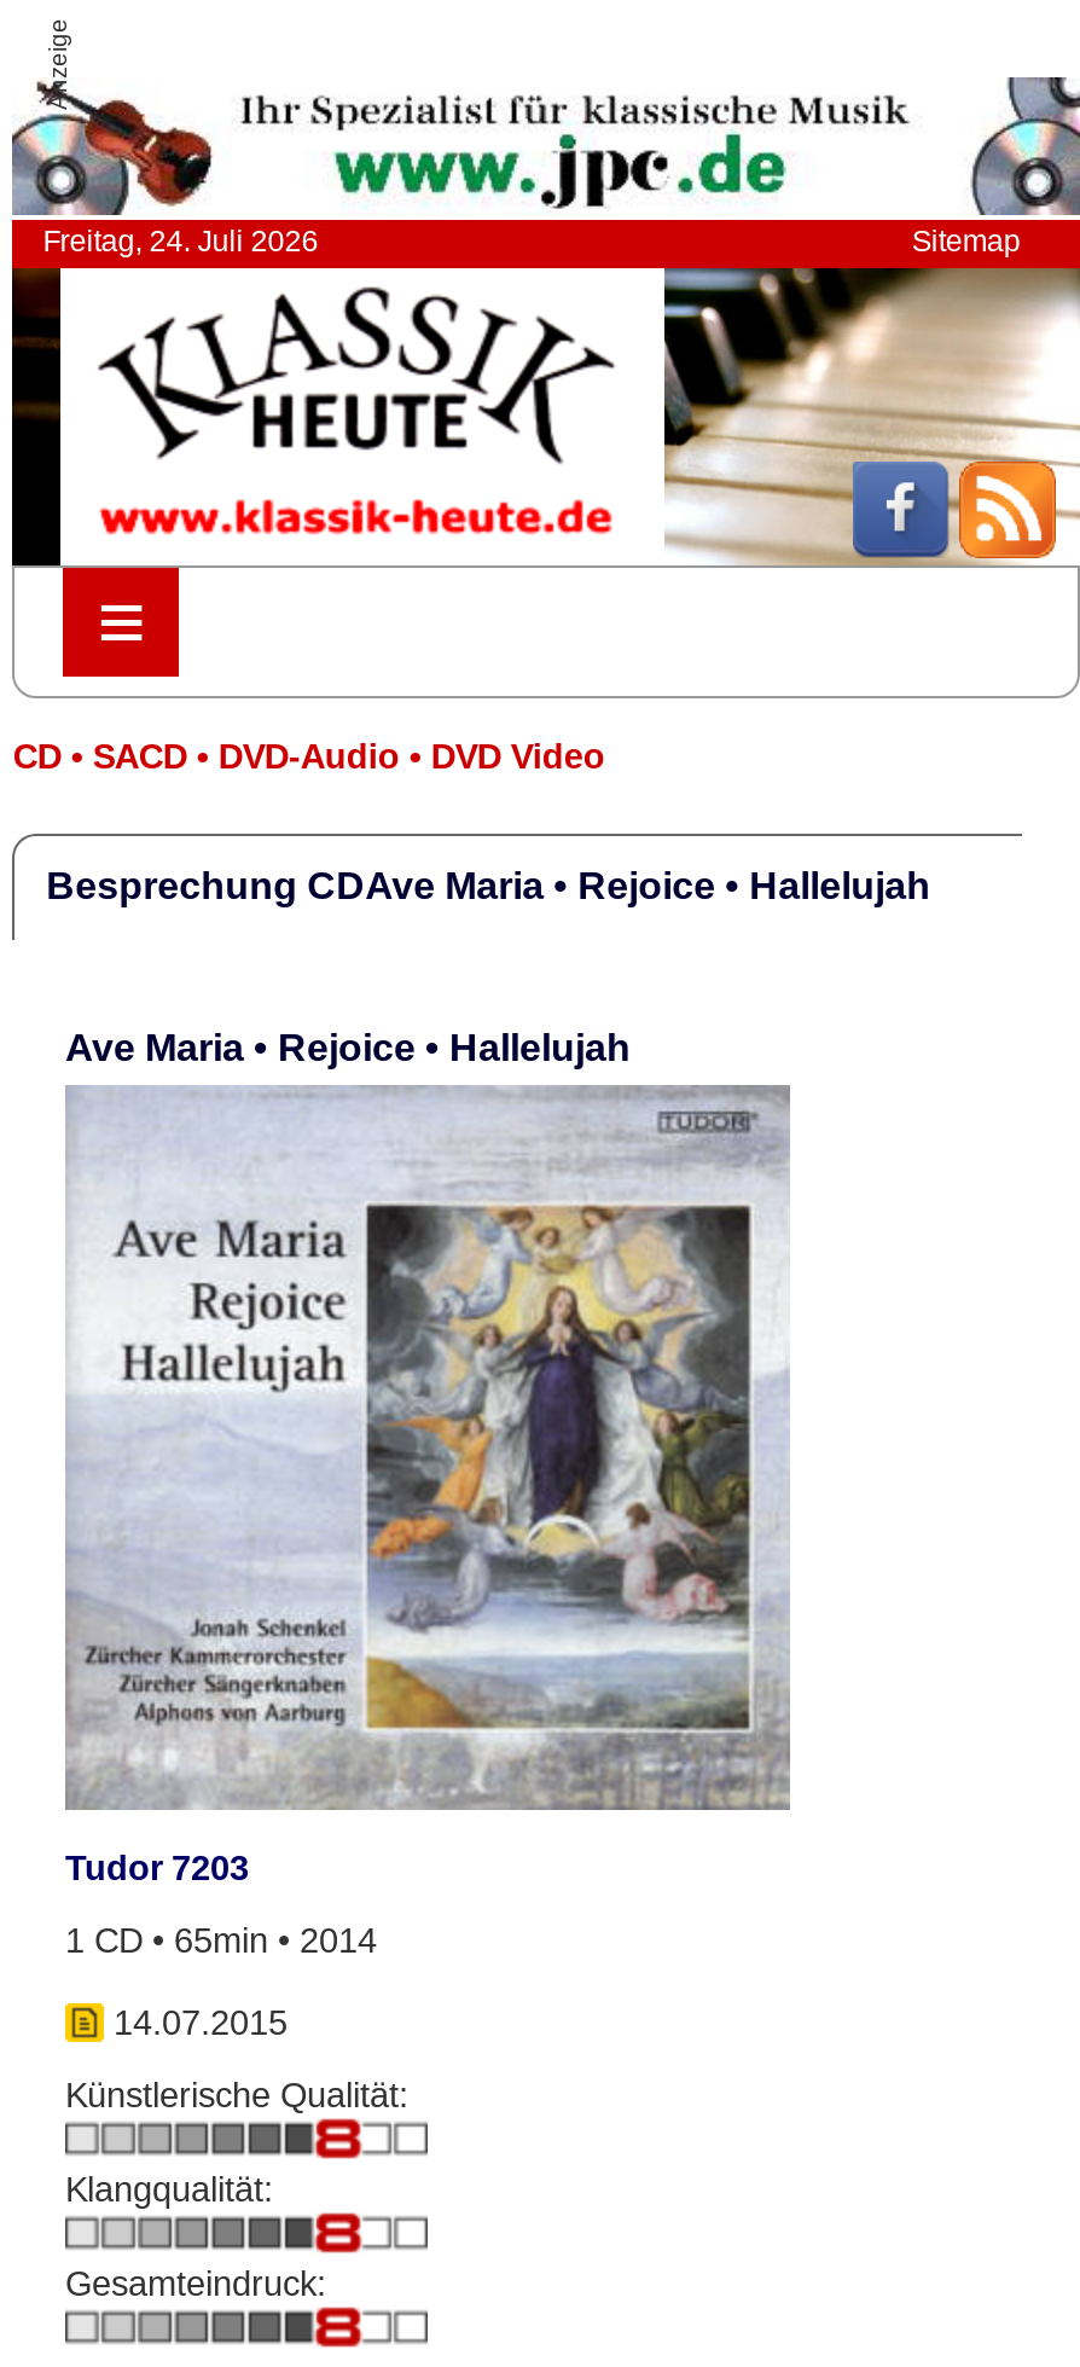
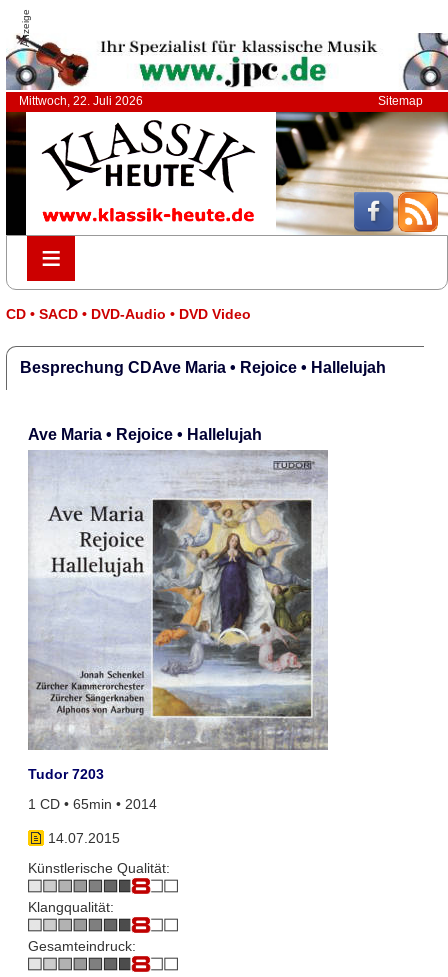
[43,225,318,259] Freitag, 24. Juli 2026 -> [19,94,143,108] Mittwoch, 22. Juli 2026

